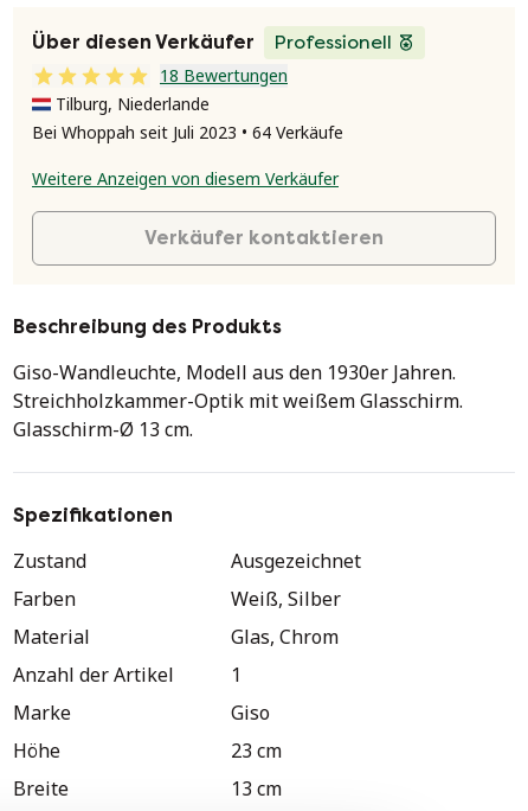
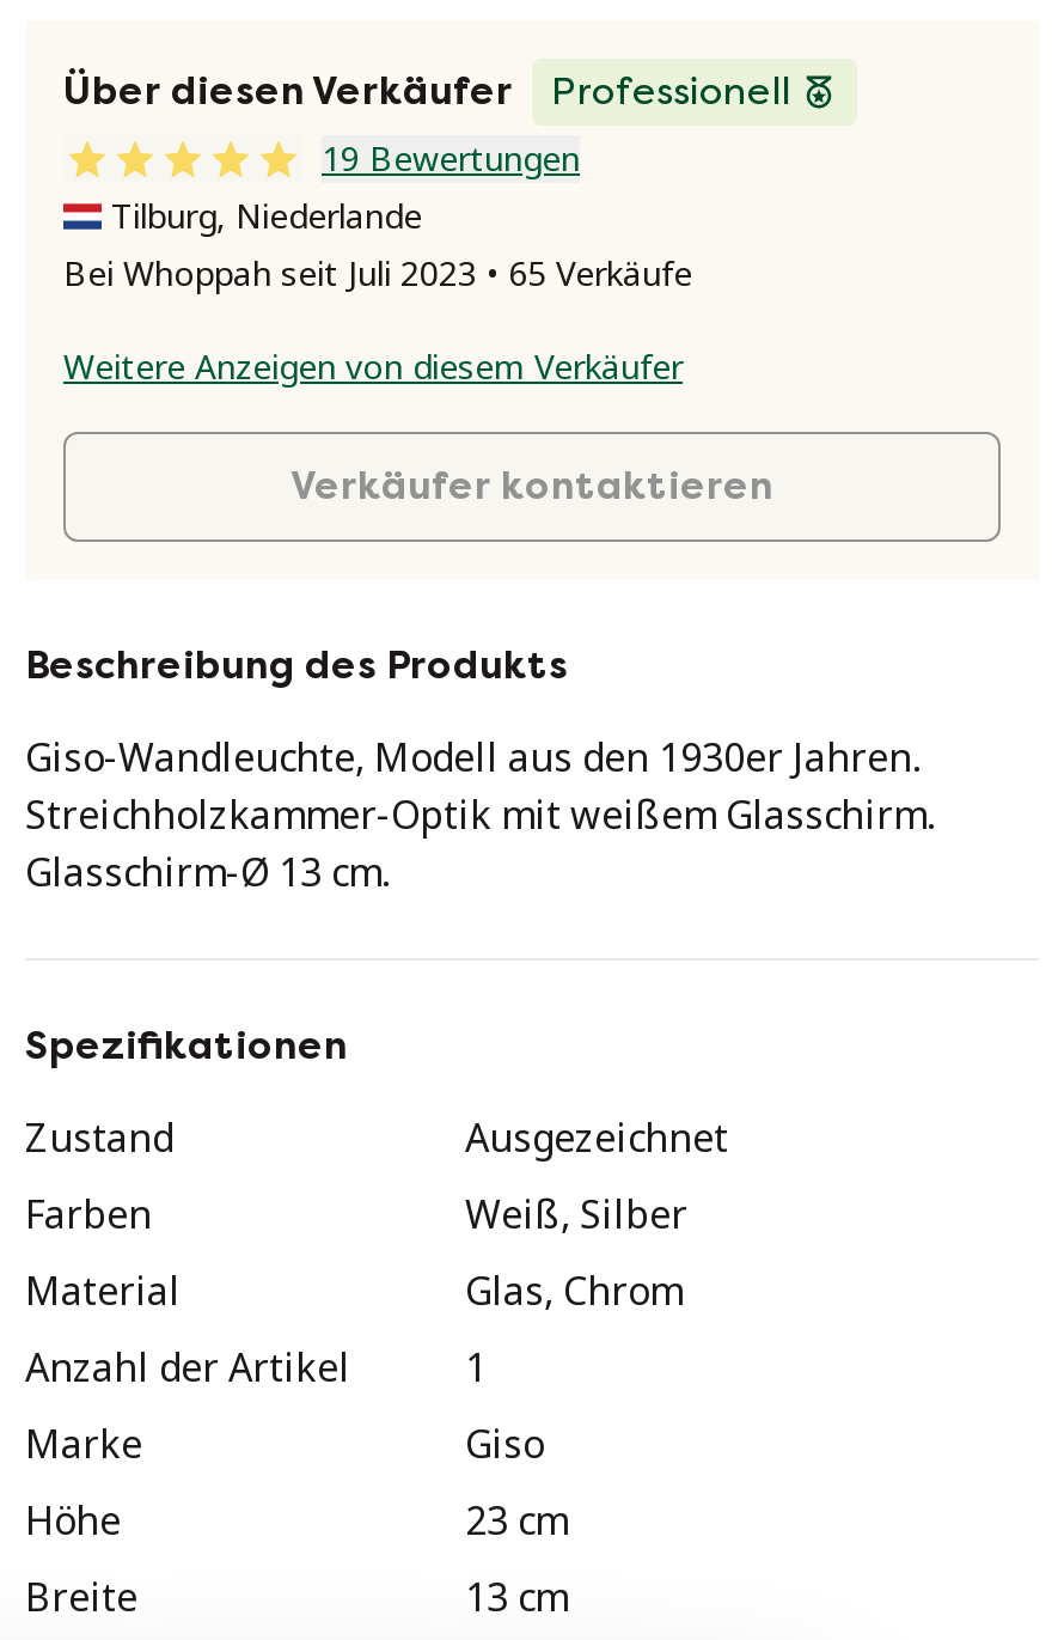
[160,64,288,87] 18 Bewertungen -> [322,135,580,181] 19 Bewertungen
[32,121,343,143] Bei Whoppah seit Juli 2023 • 64 Verkäufe -> [63,250,692,295] Bei Whoppah seit Juli 2023 • 65 Verkäufe

